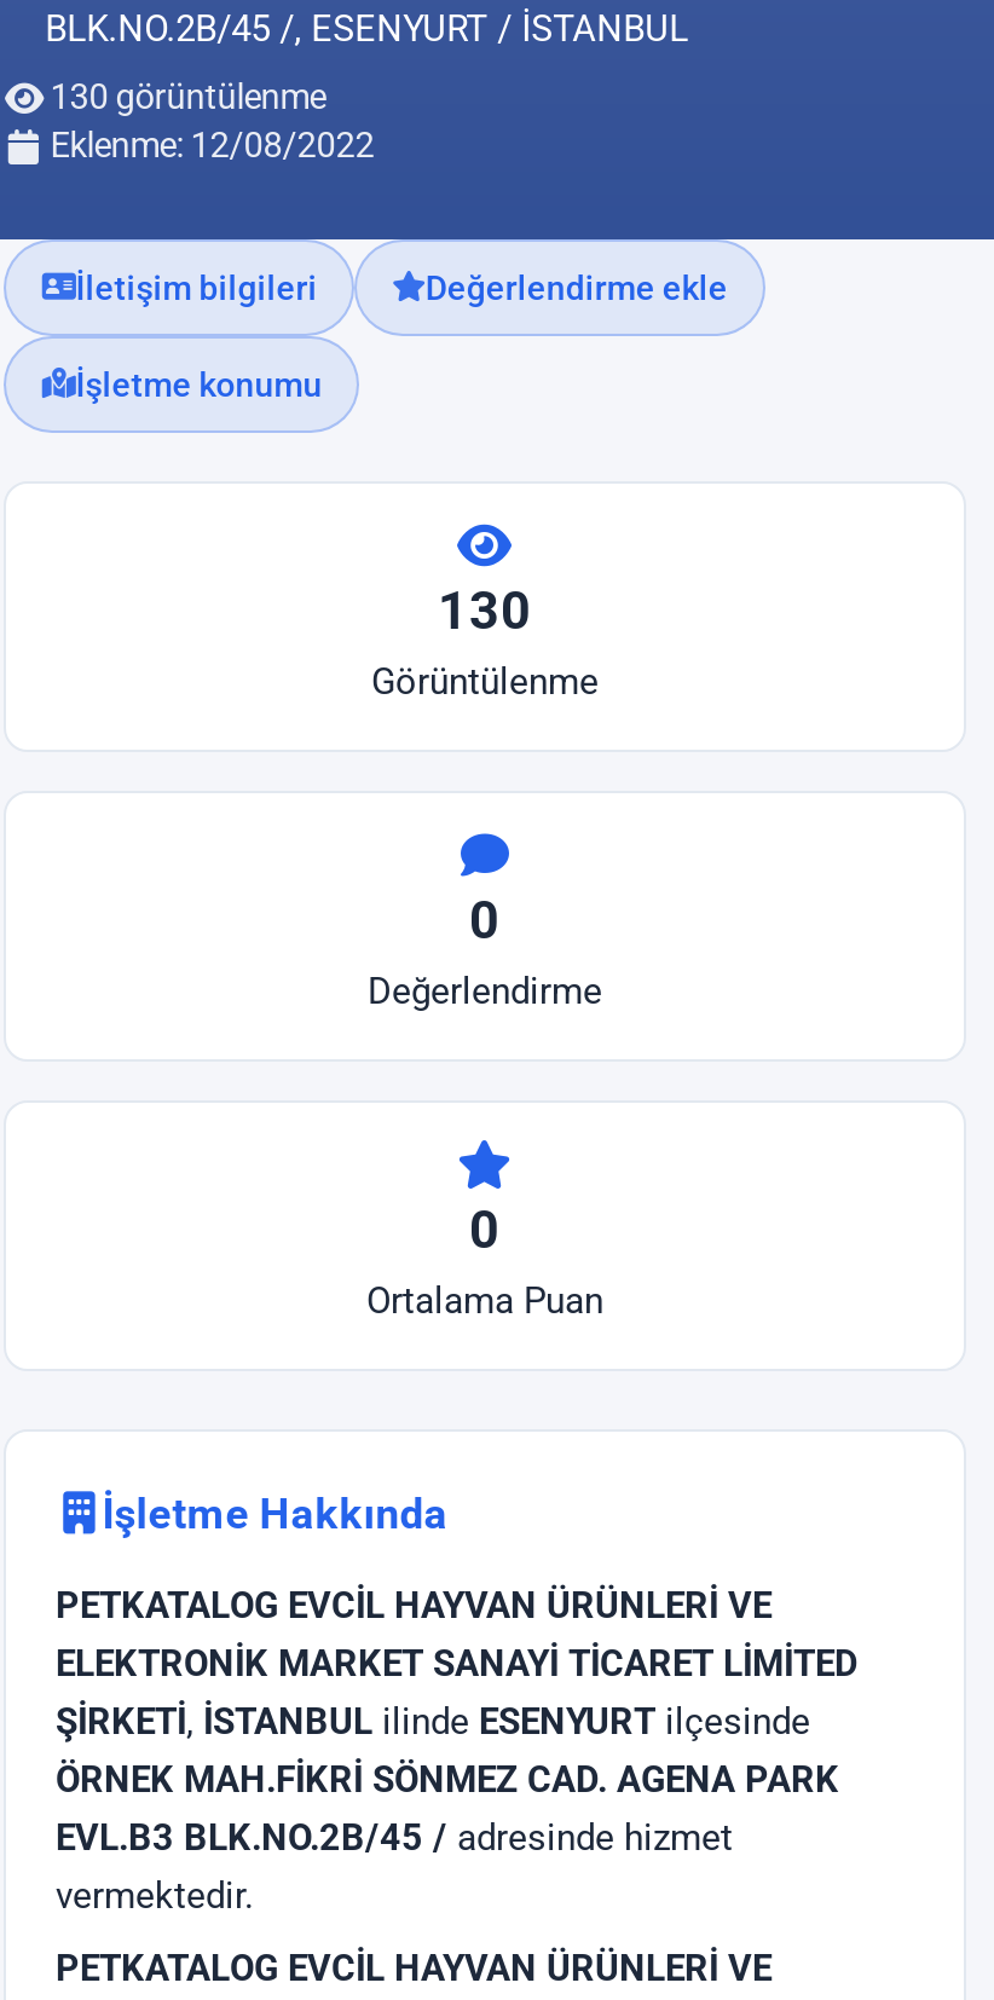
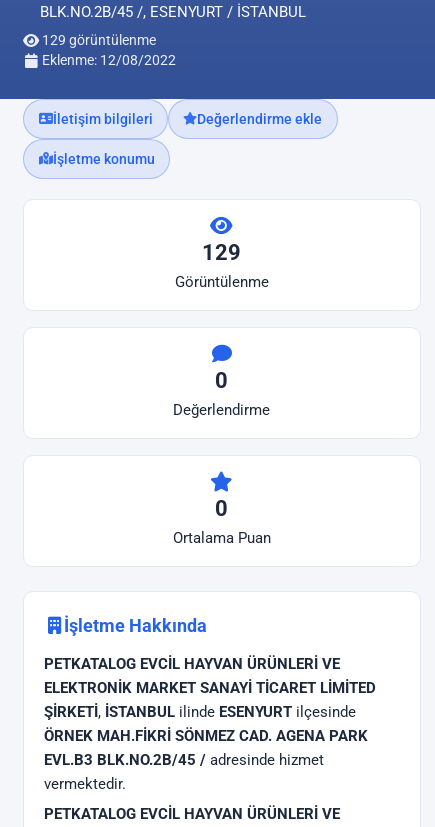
[43,77,326,119] 130 görüntülenme -> [39,32,156,49] 129 görüntülenme
[438,580,532,641] 130 -> [202,240,241,265] 129

